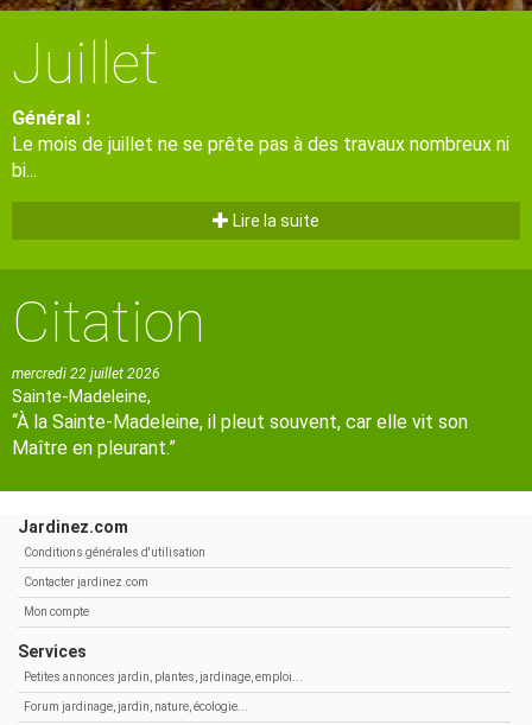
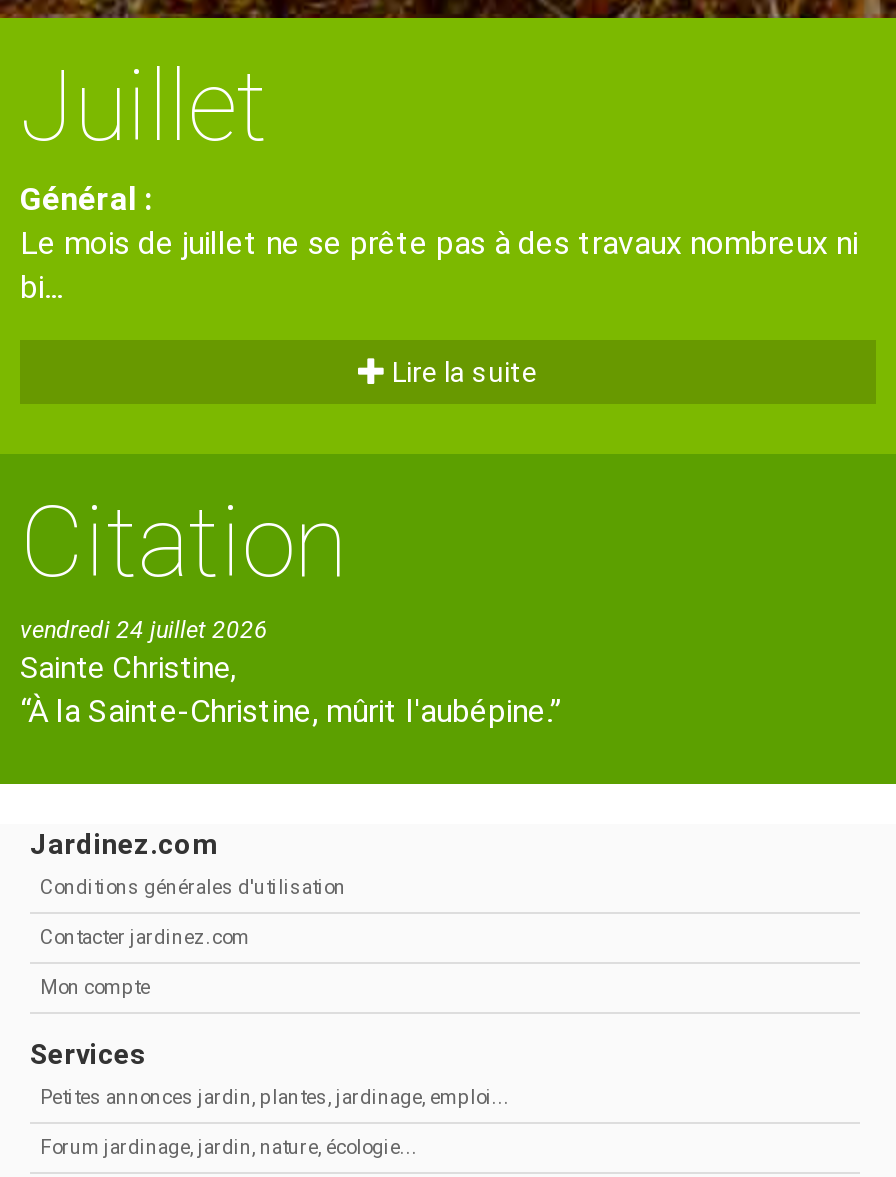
[12,366,468,460] mercredi 22 juillet 2026 | Sainte-Madeleine, | “À la Sainte-Madeleine, il pleut souvent, car elle vit son | Maître en pleurant.” -> [20,617,562,731] vendredi 24 juillet 2026 | Sainte Christine, | “À la Sainte-Christine, mûrit l'aubépine.”

